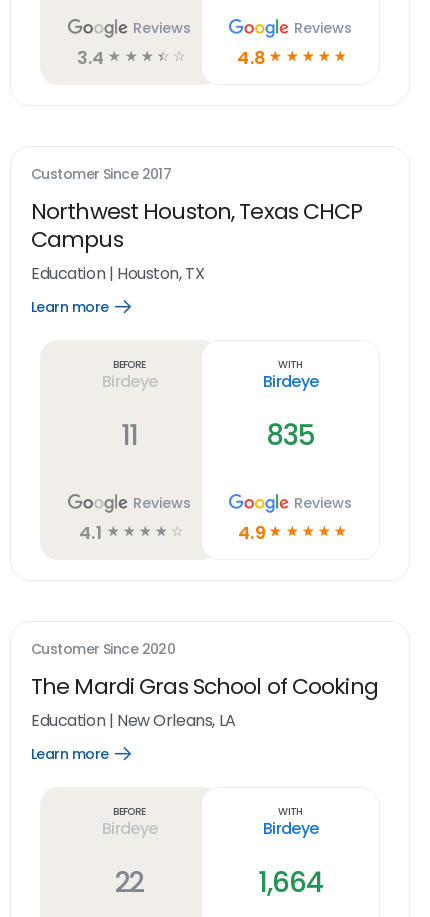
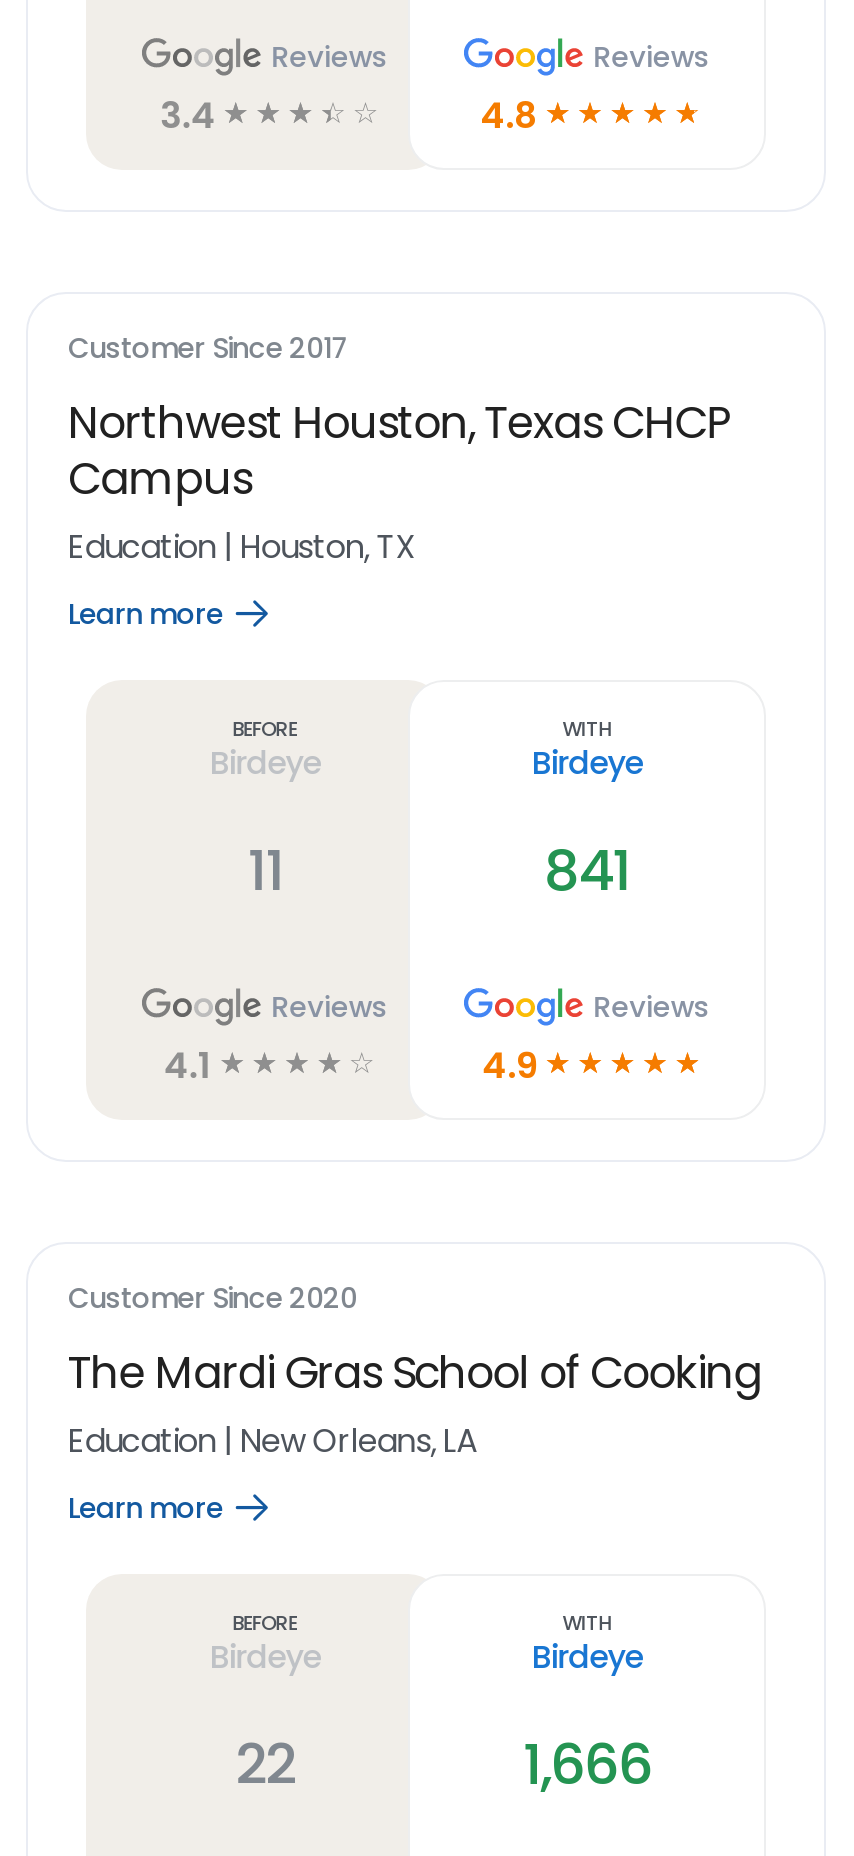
[266,415,315,454] 835 -> [544,831,630,909] 841
[258,862,323,901] 1,664 -> [523,1725,651,1803] 1,666

